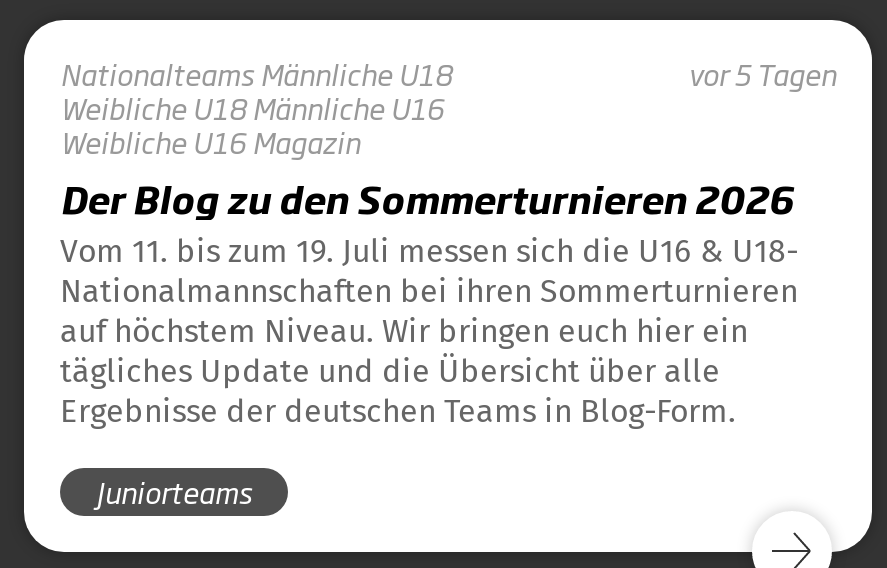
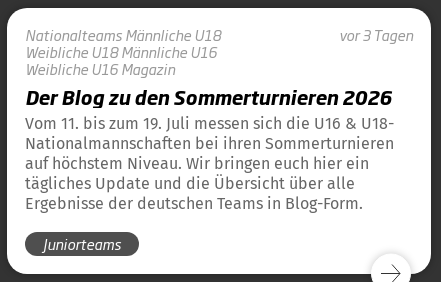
[688,52,836,94] vor 5 Tagen -> [339,24,413,45] vor 3 Tagen

